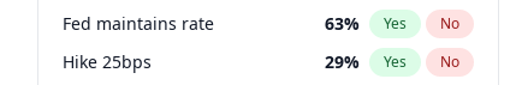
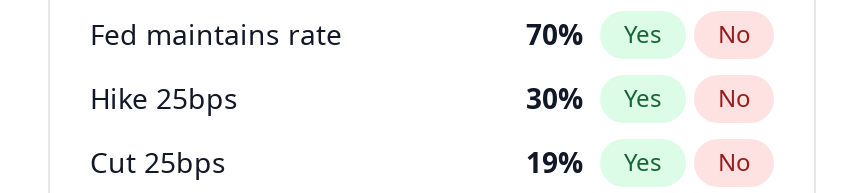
[325,12,459,35] 63% Yes No -> [526,15,750,53] 70% Yes No
[325,50,360,73] 29% -> [90,79,750,181] 30% | Yes | No | Cut 25bps | 19%

